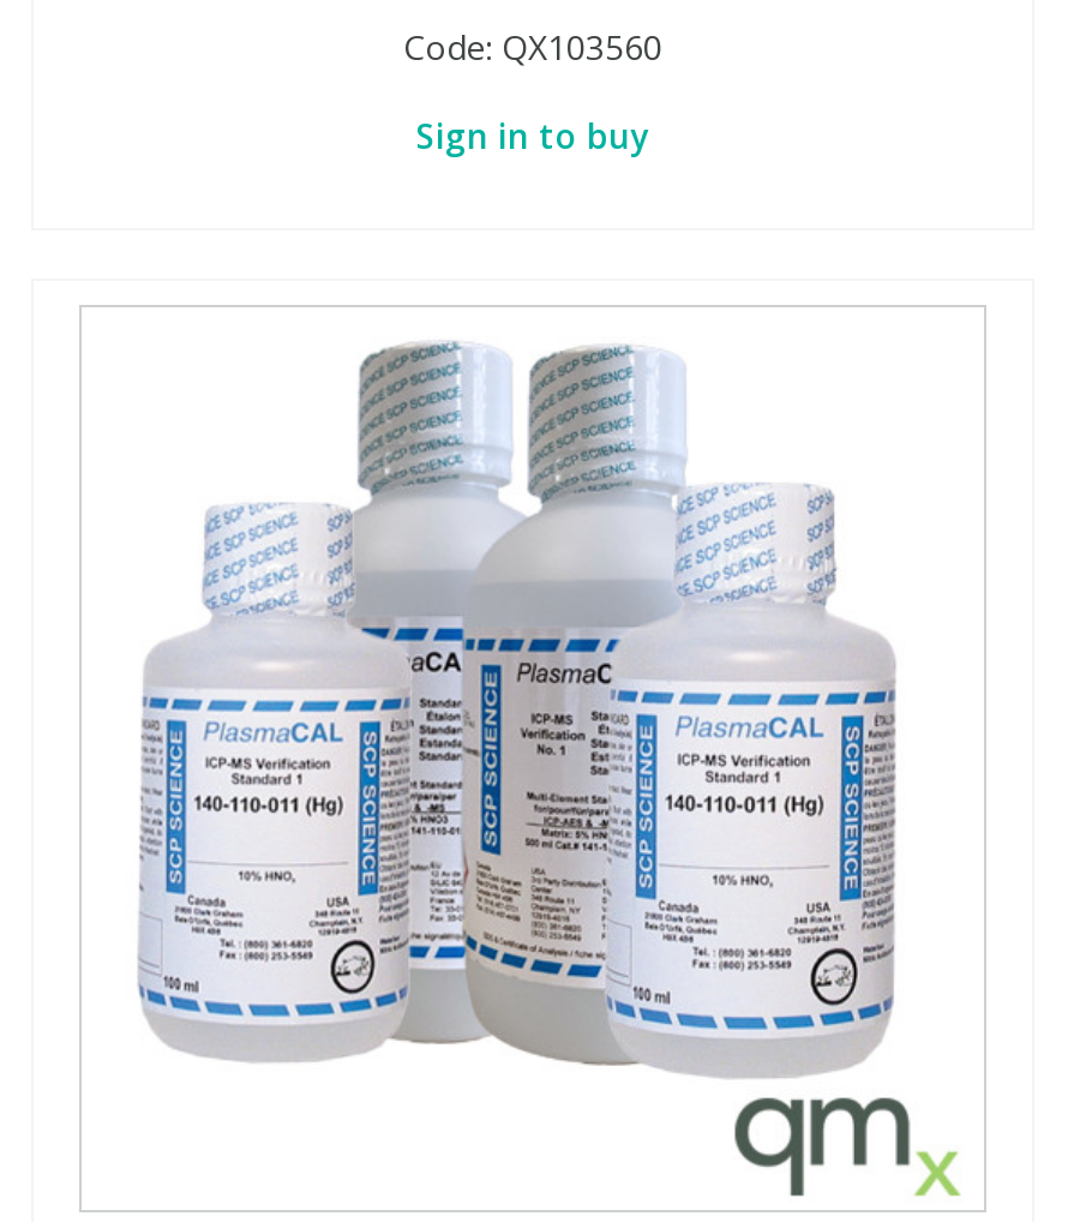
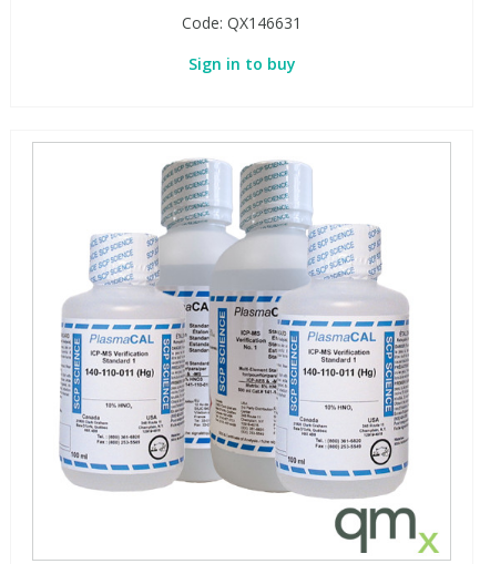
[403,23,662,68] Code: QX103560 -> [182,12,302,33] Code: QX146631

